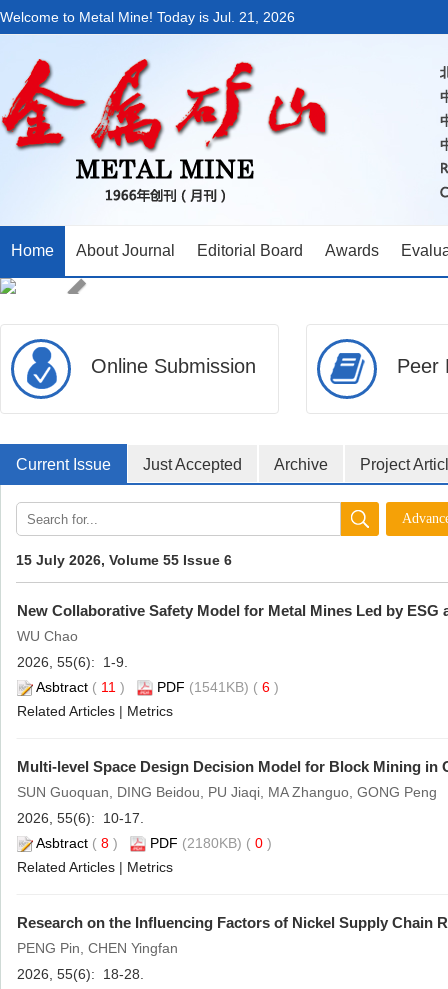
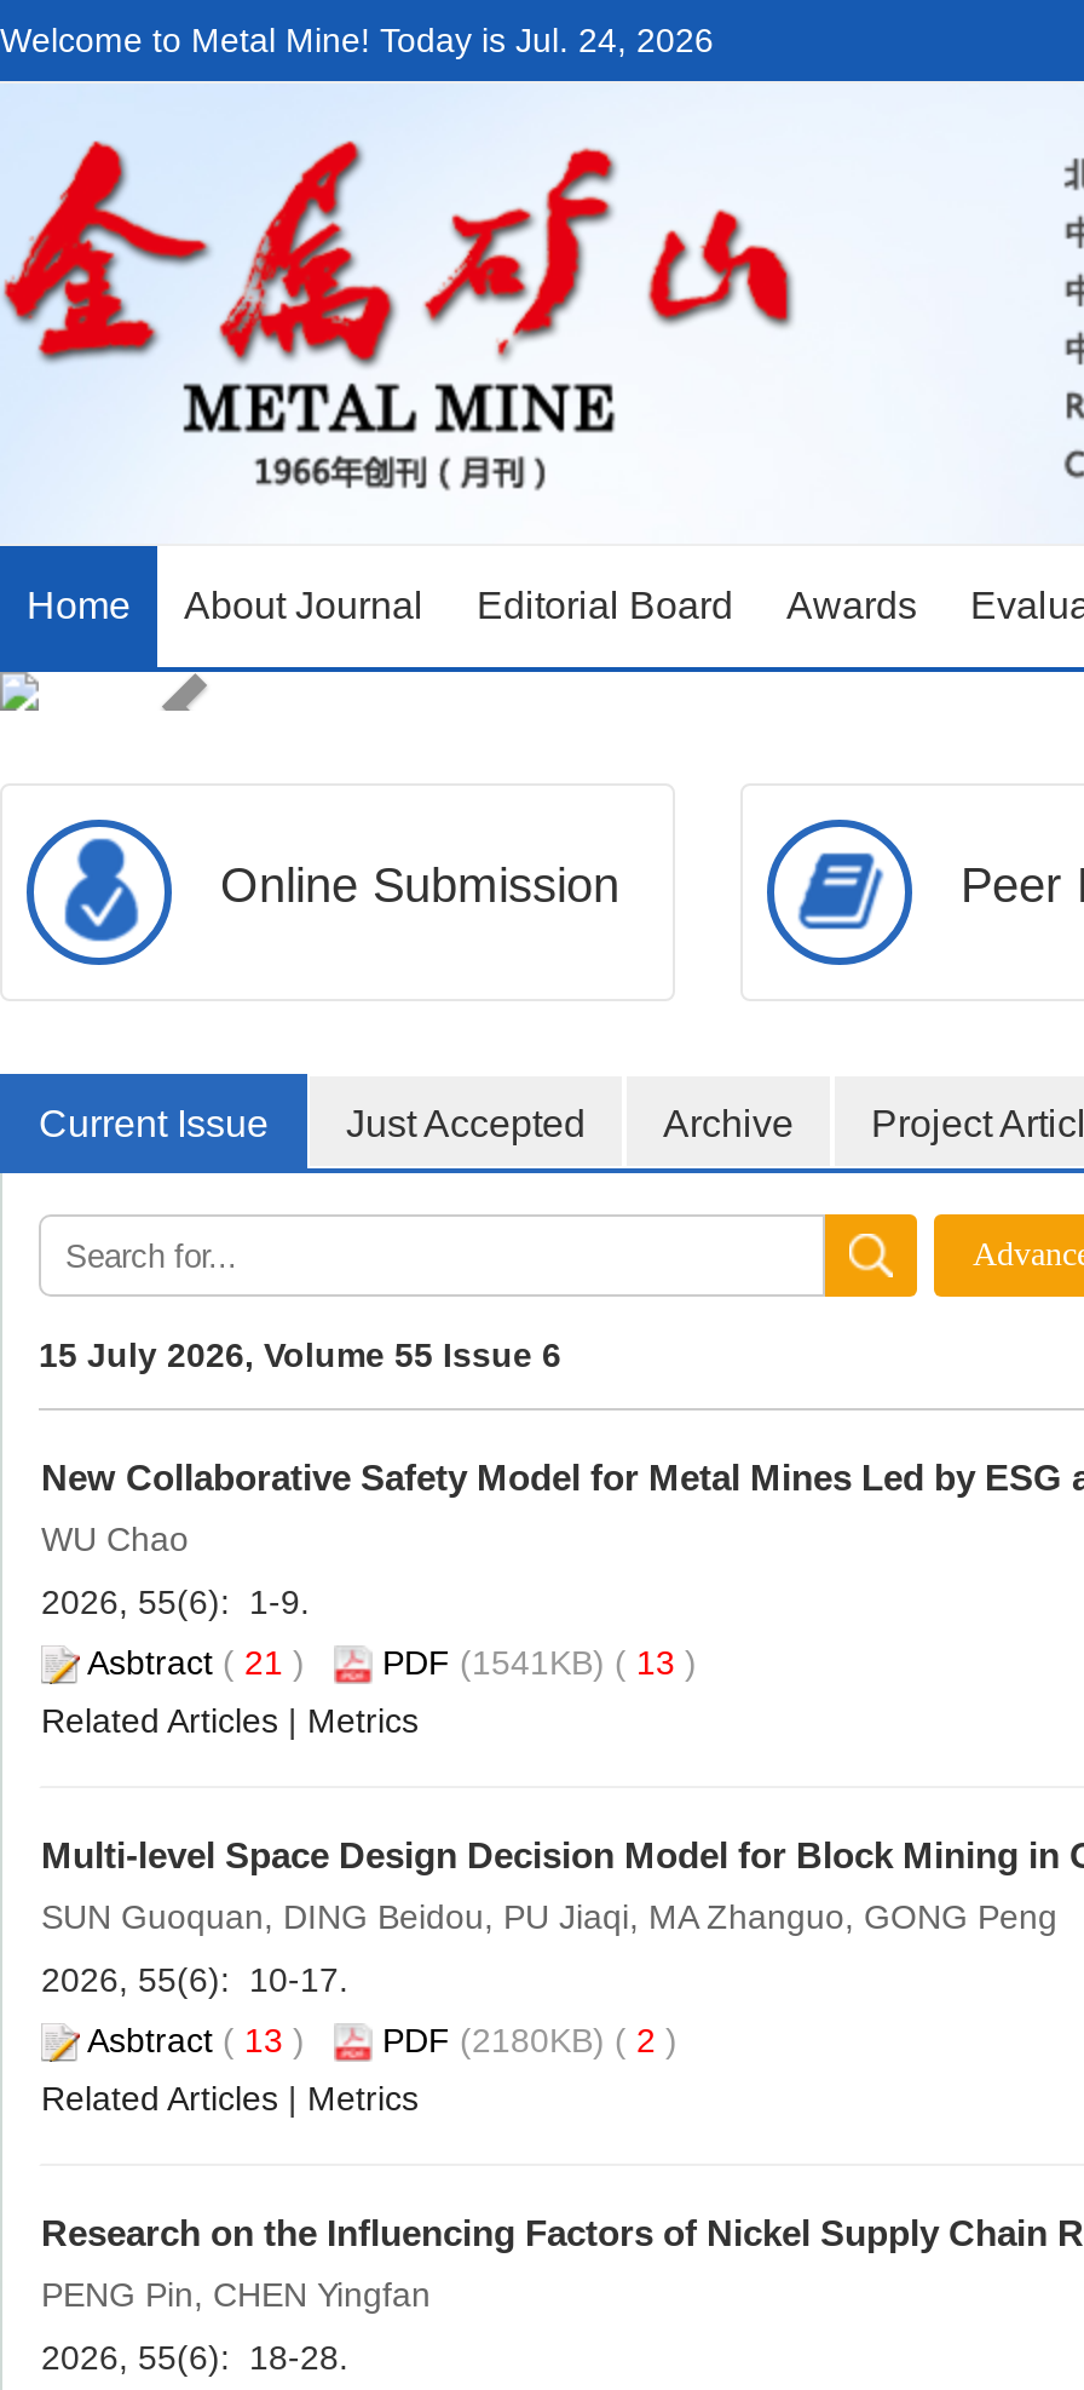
[0,9,295,25] Welcome to Metal Mine! Today is Jul. 21, 2026 -> [0,21,714,59] Welcome to Metal Mine! Today is Jul. 24, 2026
[36,679,137,695] Asbtract (11) -> [87,1643,334,1682] Asbtract (21)
[157,679,287,695] PDF (1541KB) (6) -> [382,1643,716,1682] PDF (1541KB) (13)
[36,835,130,851] Asbtract (8) -> [87,2021,334,2059] Asbtract (13)
[150,835,280,851] PDF (2180KB) (0) -> [382,2021,697,2059] PDF (2180KB) (2)

